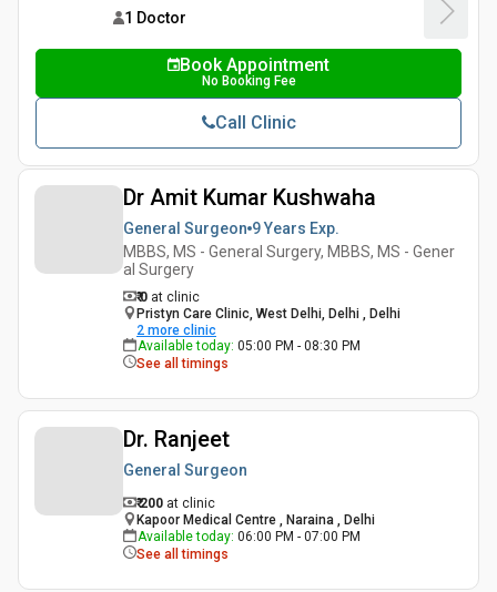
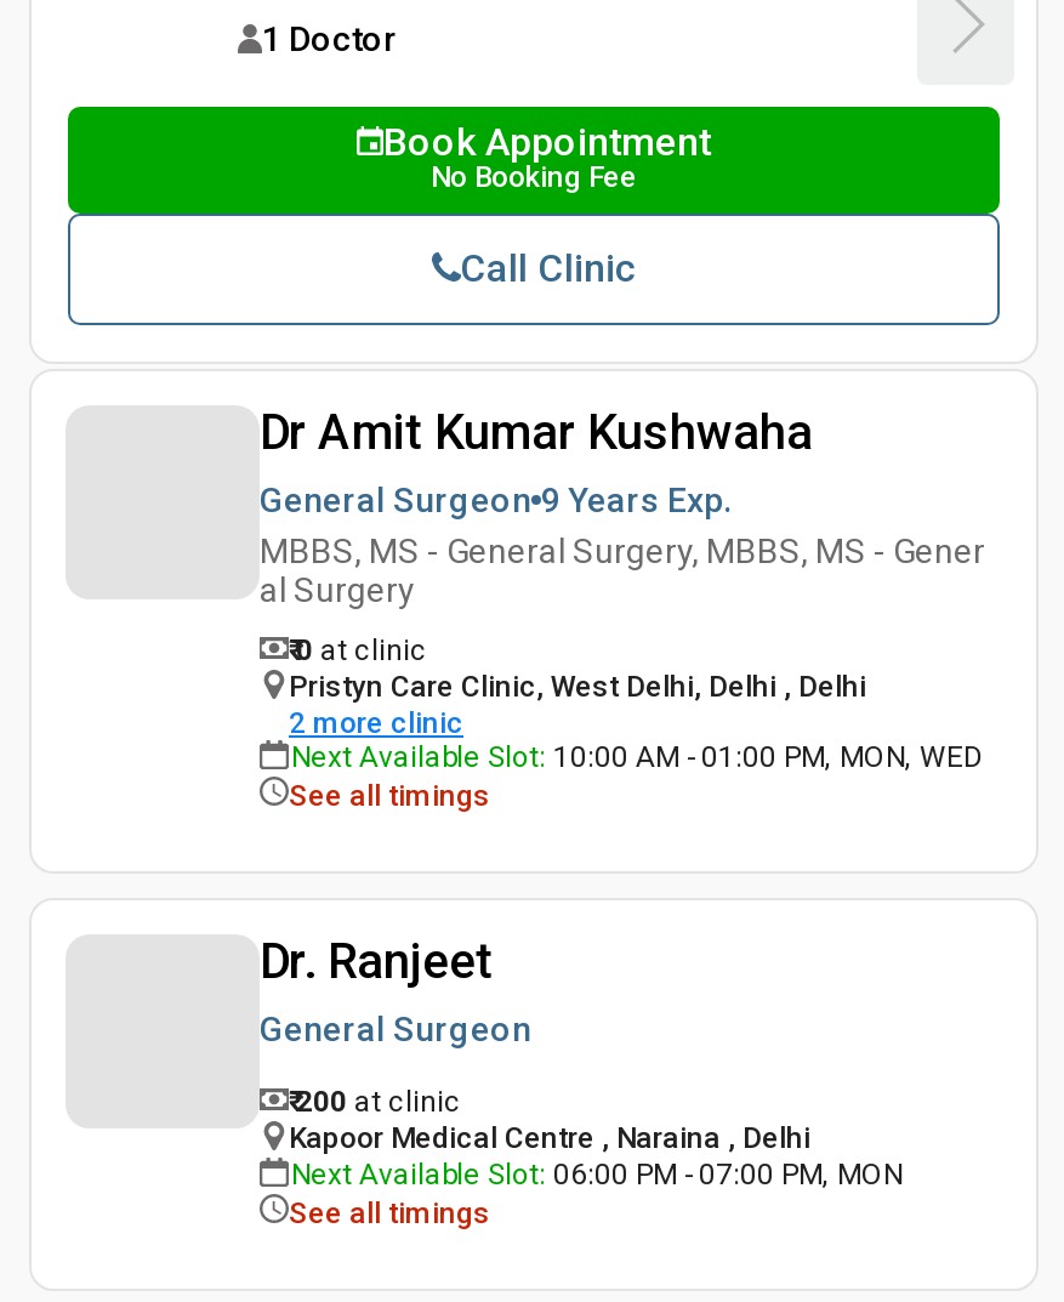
[138,338,361,354] Available today: 05:00 PM - 08:30 PM -> [291,740,983,774] Next Available Slot: 10:00 AM - 01:00 PM, MON, WED
[138,529,361,544] Available today: 06:00 PM - 07:00 PM -> [291,1158,903,1192] Next Available Slot: 06:00 PM - 07:00 PM, MON

